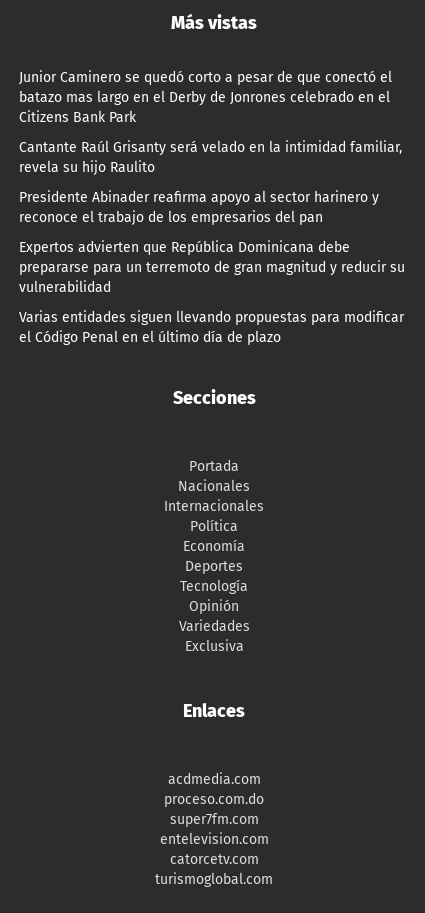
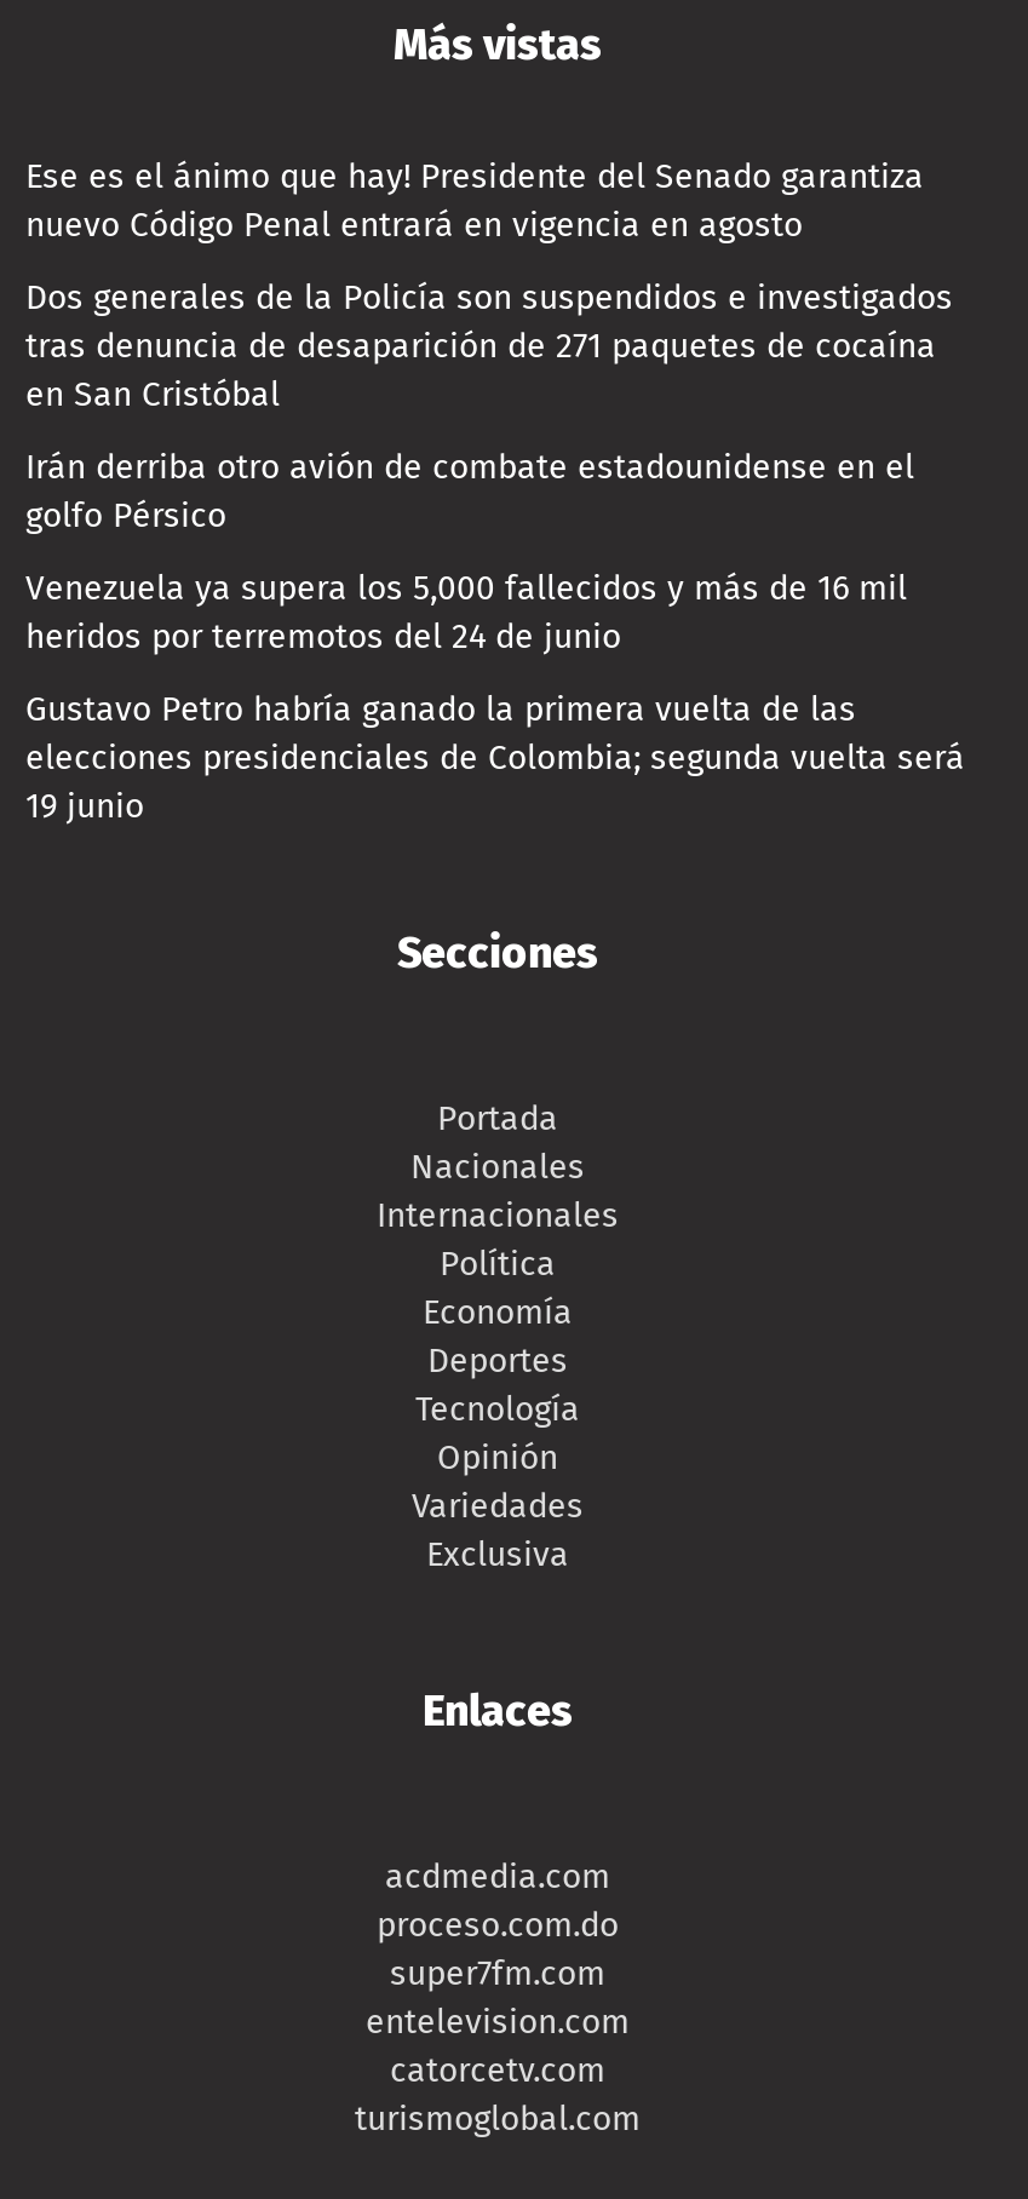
[19,69,392,126] Junior Caminero se quedó corto a pesar de que conectó el | batazo mas largo en el Derby de Jonrones celebrado en el | Citizens Bank Park -> [25,156,924,246] Ese es el ánimo que hay! Presidente del Senado garantiza | nuevo Código Penal entrará en vigencia en agosto
[19,139,402,176] Cantante Raúl Grisanty será velado en la intimidad familiar, | revela su hijo Raulito -> [25,277,953,415] Dos generales de la Policía son suspendidos e investigados | tras denuncia de desaparición de 271 paquetes de cocaína | en San Cristóbal
[19,189,379,226] Presidente Abinader reafirma apoyo al sector harinero y | reconoce el trabajo de los empresarios del pan -> [25,447,914,536] Irán derriba otro avión de combate estadounidense en el | golfo Pérsico
[19,239,405,296] Expertos advierten que República Dominicana debe | prepararse para un terremoto de gran magnitud y reducir su | vulnerabilidad -> [25,568,907,658] Venezuela ya supera los 5,000 fallecidos y más de 16 mil | heridos por terremotos del 24 de junio
[19,309,404,346] Varias entidades siguen llevando propuestas para modificar | el Código Penal en el último día de plazo -> [25,689,965,827] Gustavo Petro habría ganado la primera vuelta de las | elecciones presidenciales de Colombia; segunda vuelta será | 19 junio

